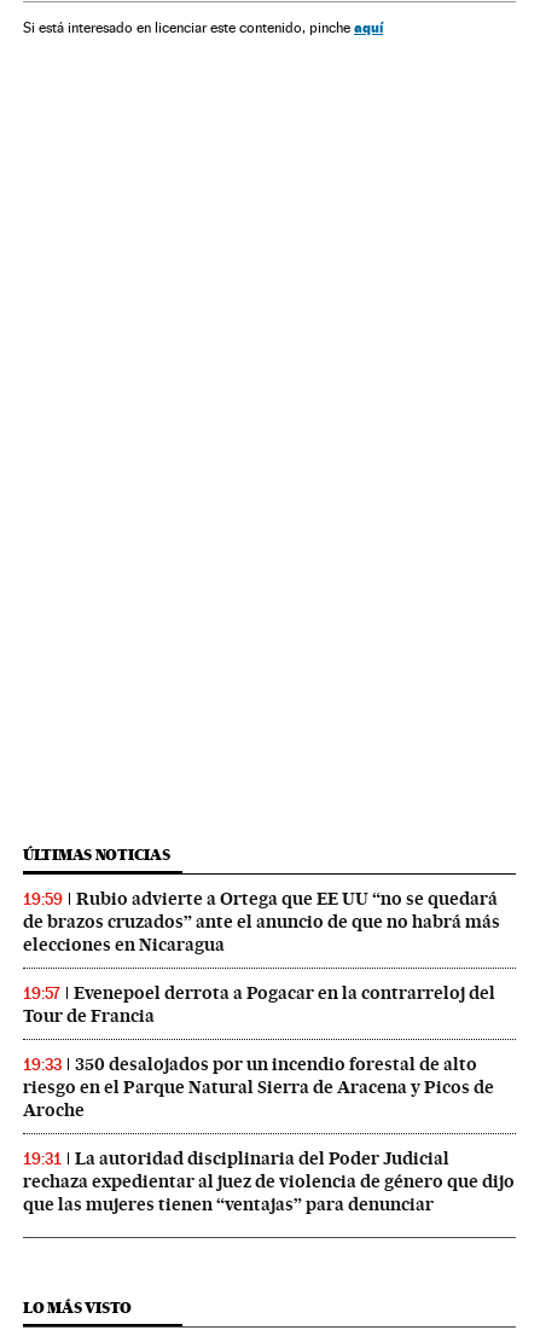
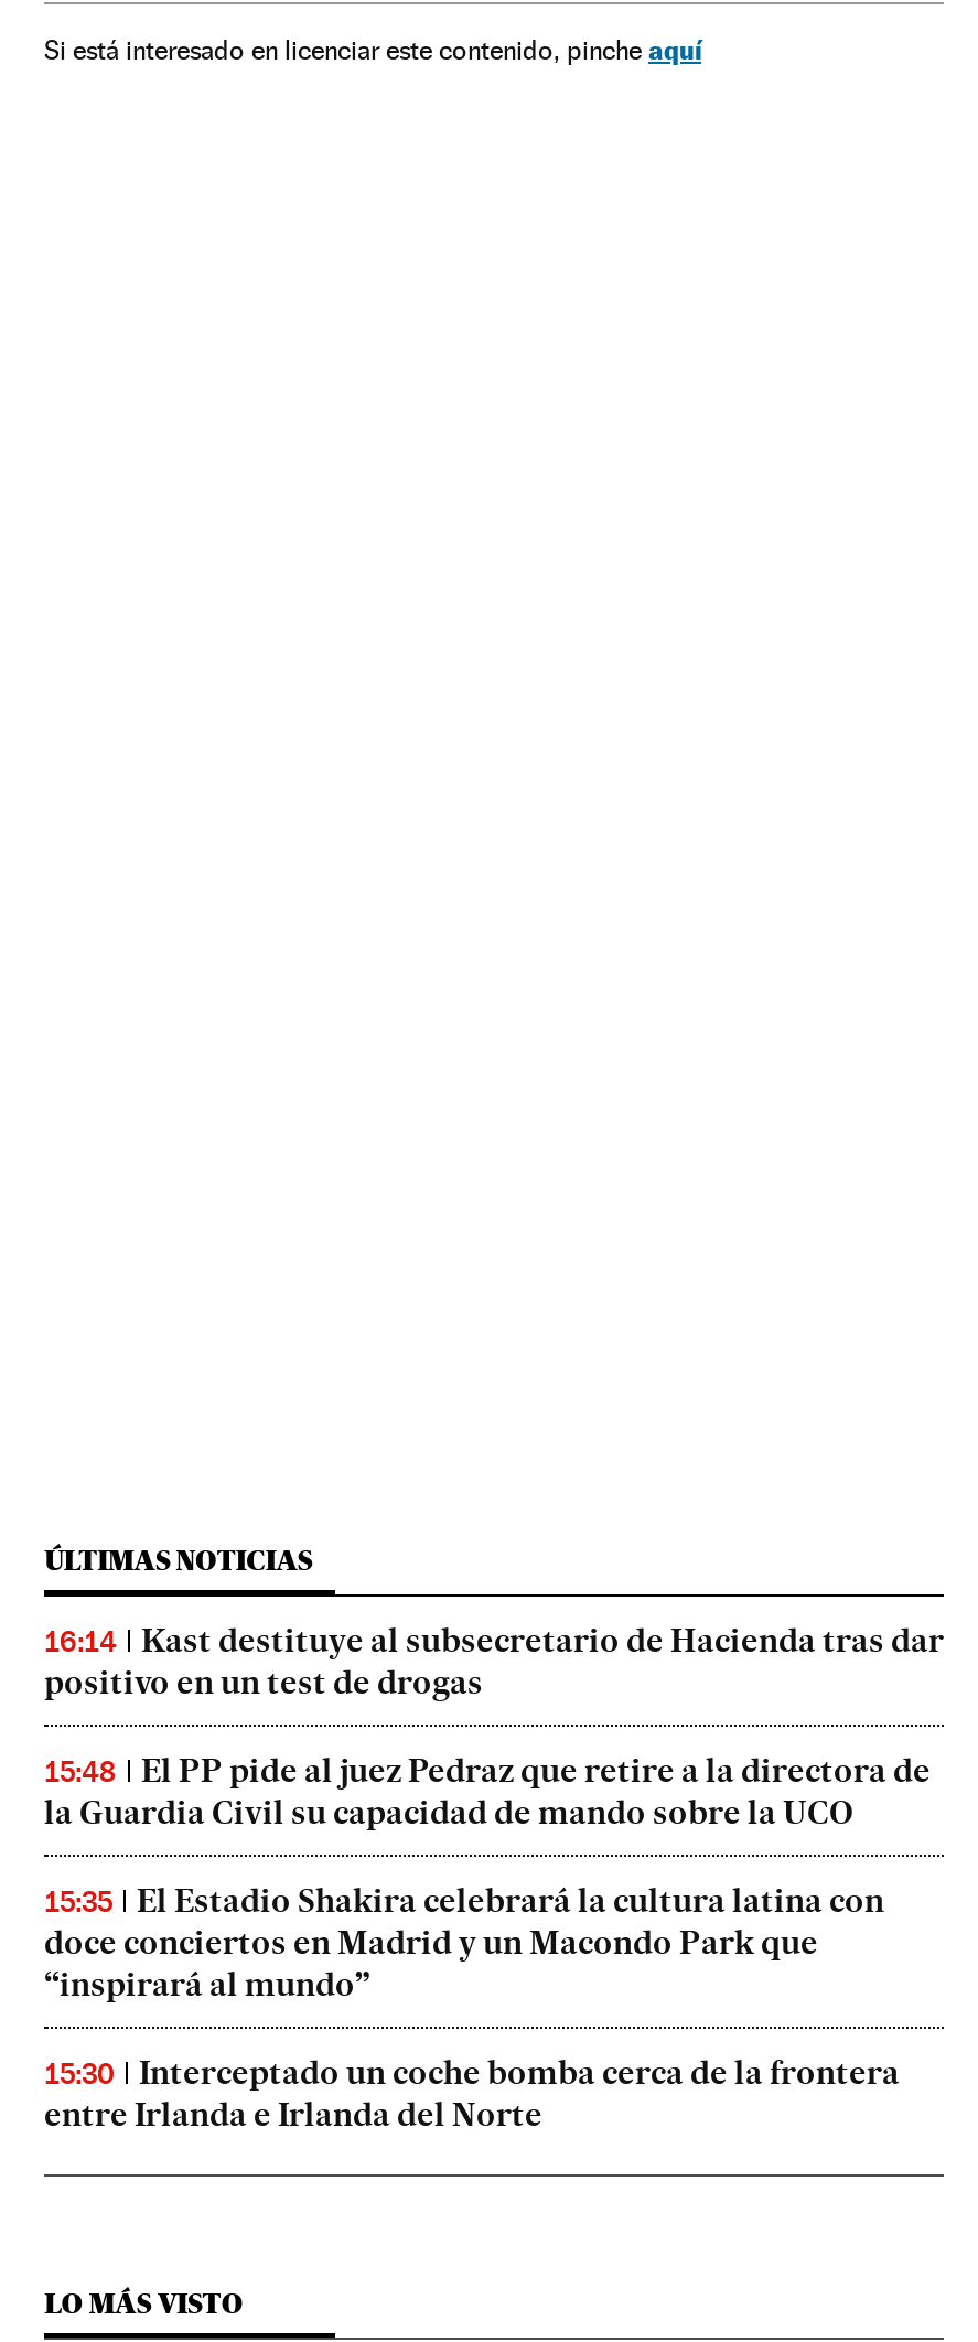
[23,888,500,955] 19:59 | Rubio advierte a Ortega que EE UU “no se quedará | de brazos cruzados” ante el anuncio de que no habrá más | elecciones en Nicaragua -> [44,1620,944,1702] 16:14 | Kast destituye al subsecretario de Hacienda tras dar | positivo en un test de drogas
[23,982,495,1027] 19:57 | Evenepoel derrota a Pogacar en la contrarreloj del | Tour de Francia -> [44,1751,931,1832] 15:48 | El PP pide al juez Pedraz que retire a la directora de | la Guardia Civil su capacidad de mando sobre la UCO
[23,1053,494,1121] 19:33 | 350 desalojados por un incendio forestal de alto | riesgo en el Parque Natural Sierra de Aracena y Picos de | Aroche -> [44,1881,884,2004] 15:35 | El Estadio Shakira celebrará la cultura latina con | doce conciertos en Madrid y un Macondo Park que | “inspirará al mundo”
[23,1147,515,1215] 19:31 | La autoridad disciplinaria del Poder Judicial | rechaza expedientar al juez de violencia de género que dijo | que las mujeres tienen “ventajas” para denunciar -> [44,2053,900,2134] 15:30 | Interceptado un coche bomba cerca de la frontera | entre Irlanda e Irlanda del Norte

